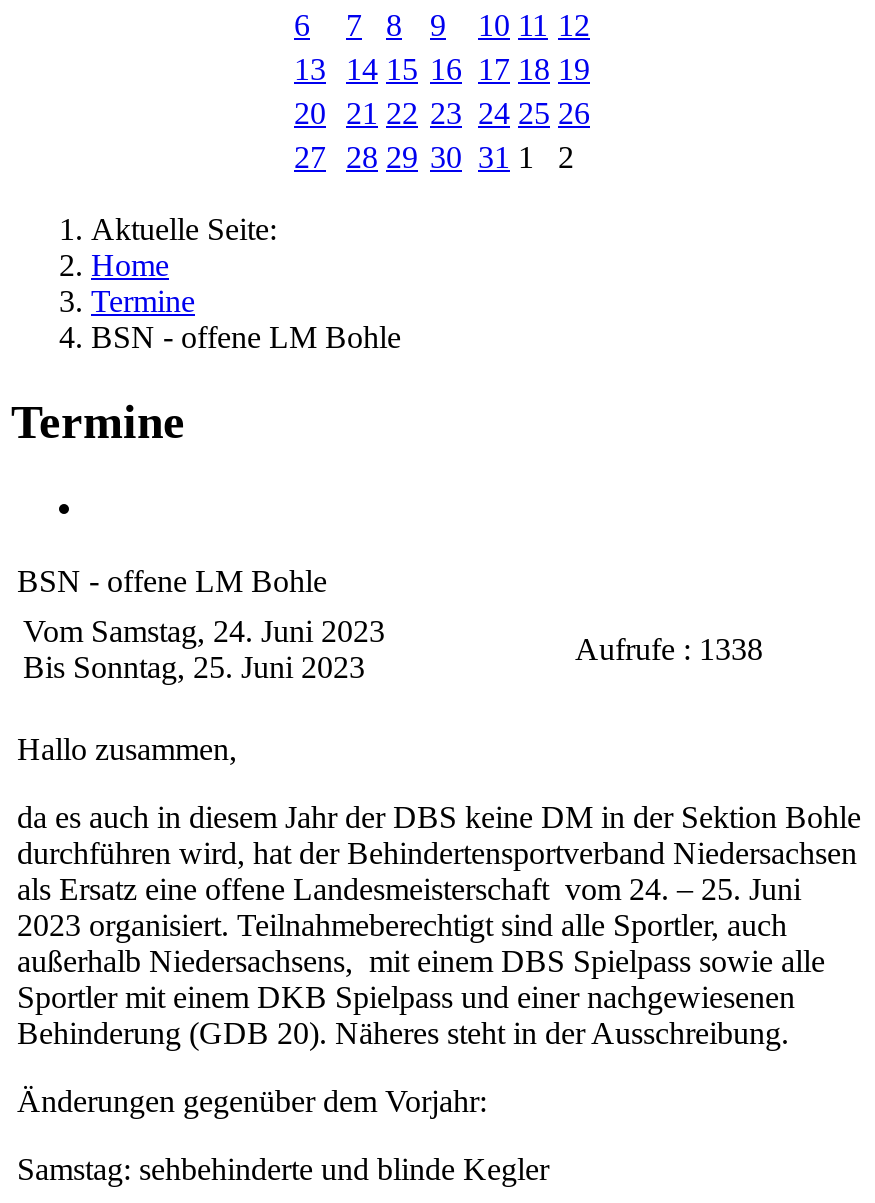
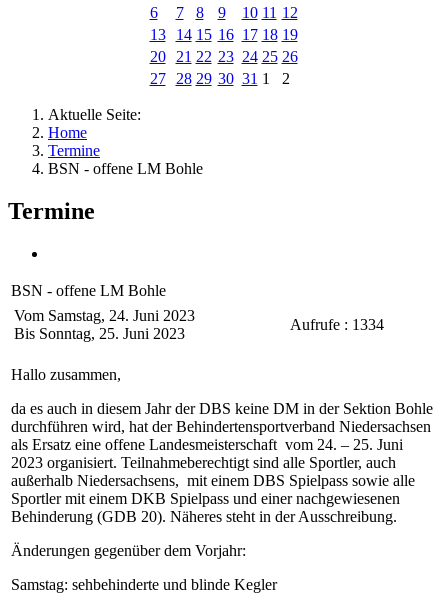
[575,632,771,666] Aufrufe: 1338 -> [290,316,388,333] Aufrufe: 1334

